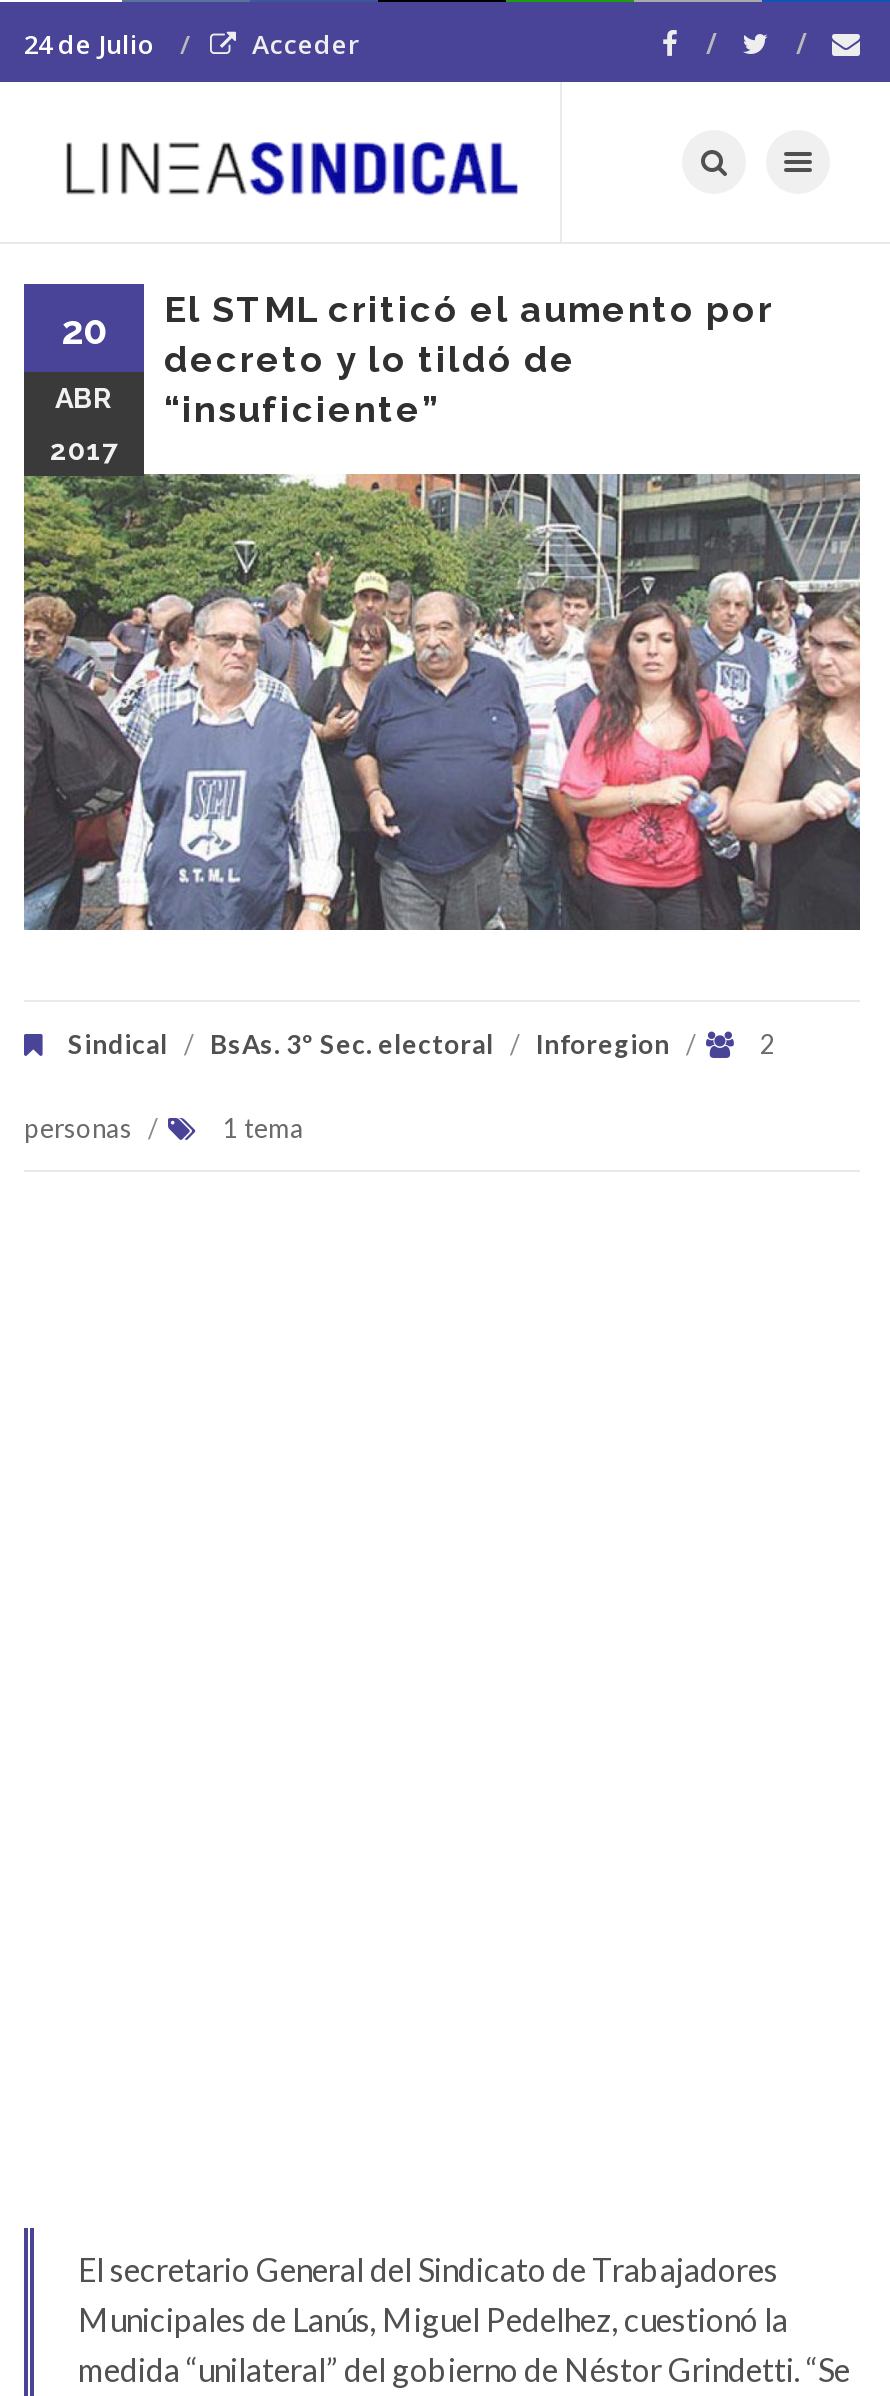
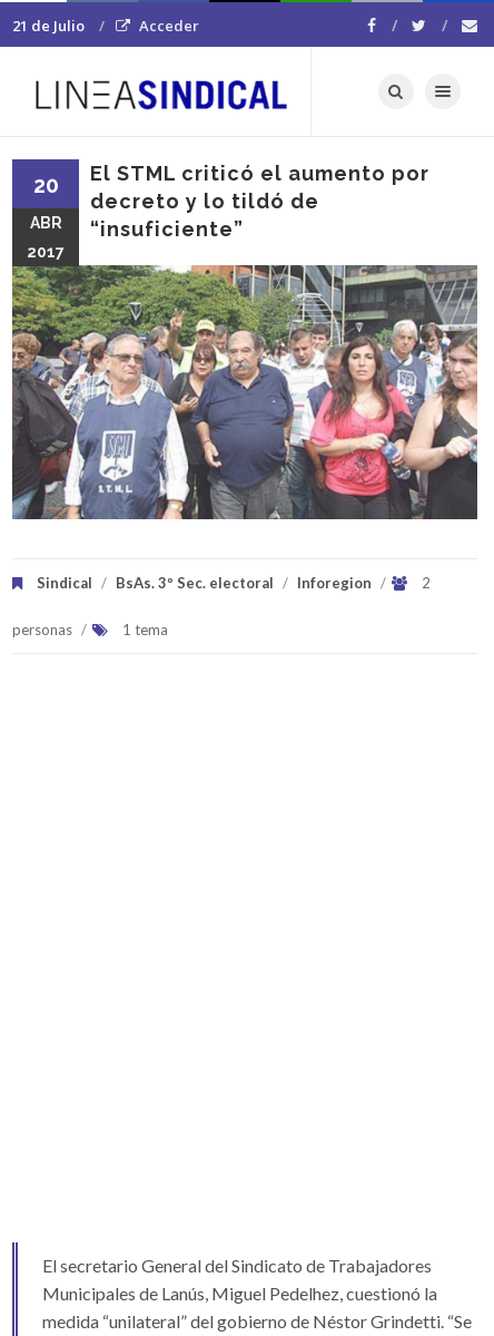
[24,26,160,62] 24 de Julio -> [12,16,88,36] 21 de Julio

